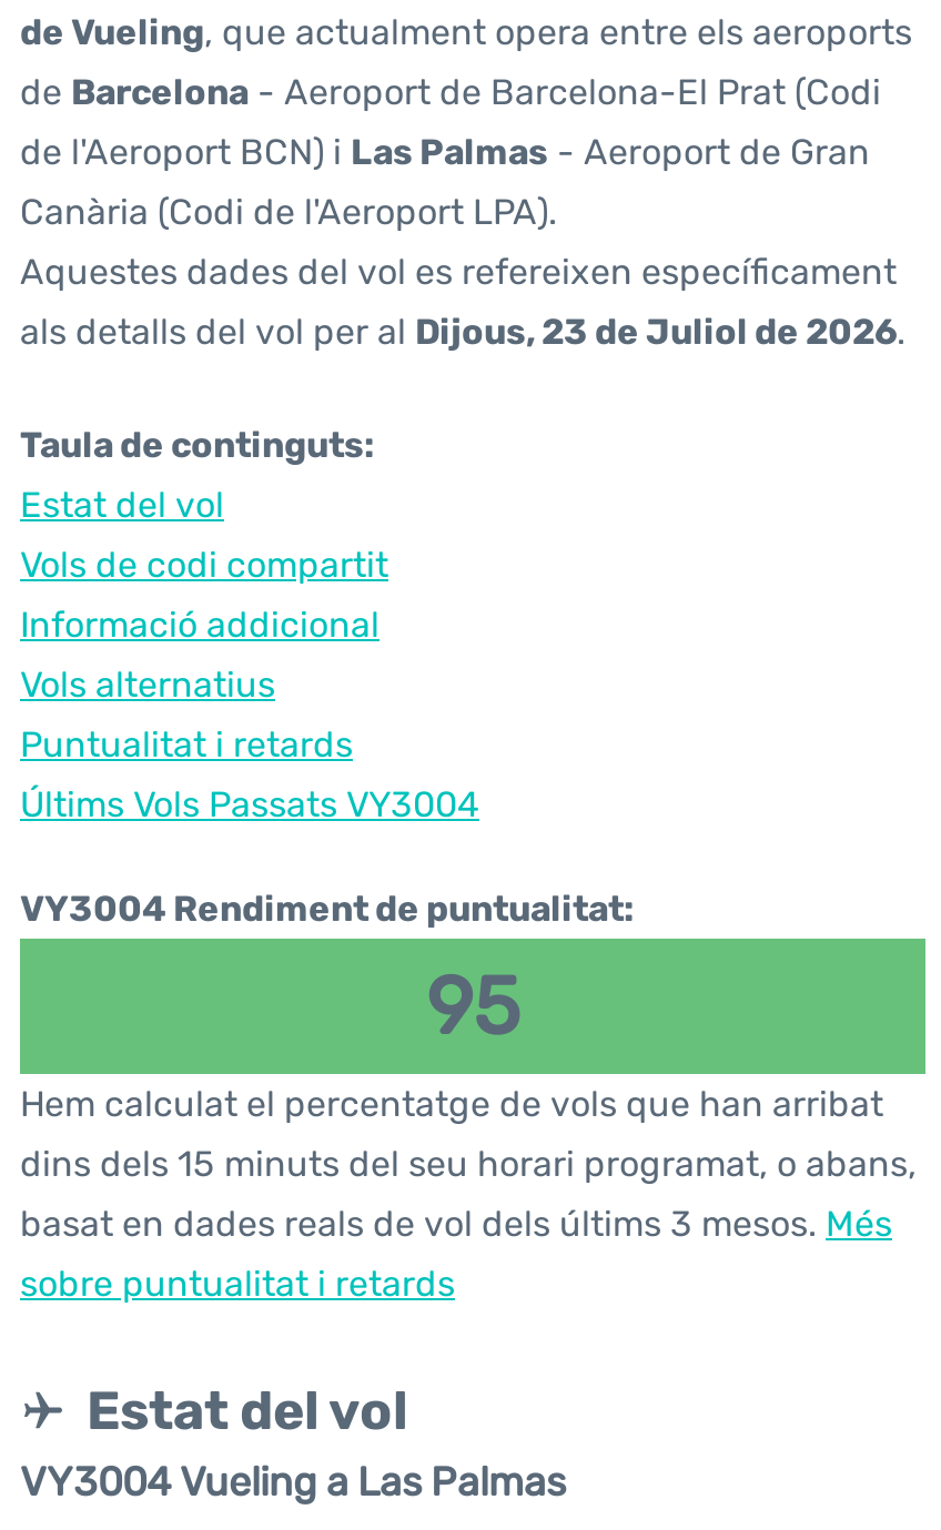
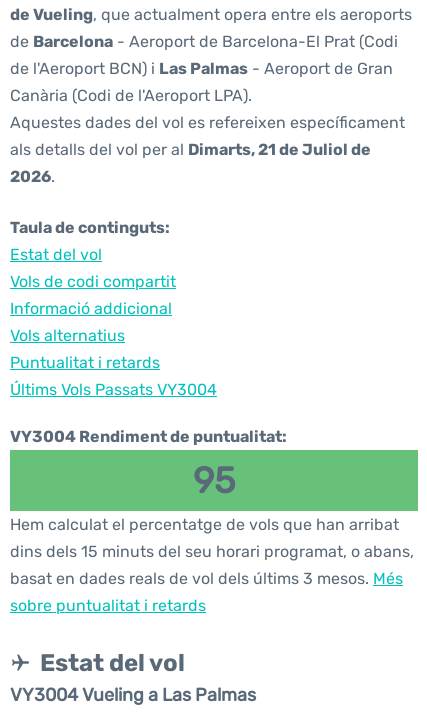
[20,311,905,353] als detalls del vol per al Dijous, 23 de Juliol de 2026. -> [10,140,371,186] als detalls del vol per al Dimarts, 21 de Juliol de | 2026.

